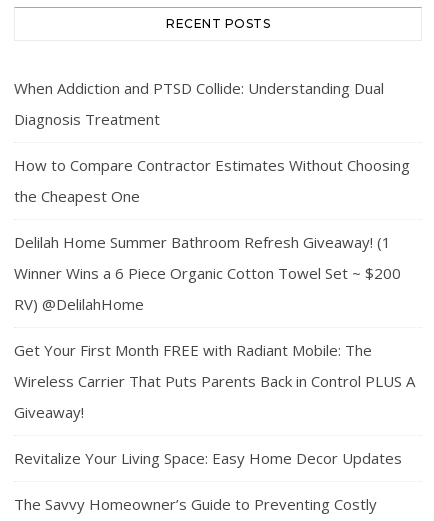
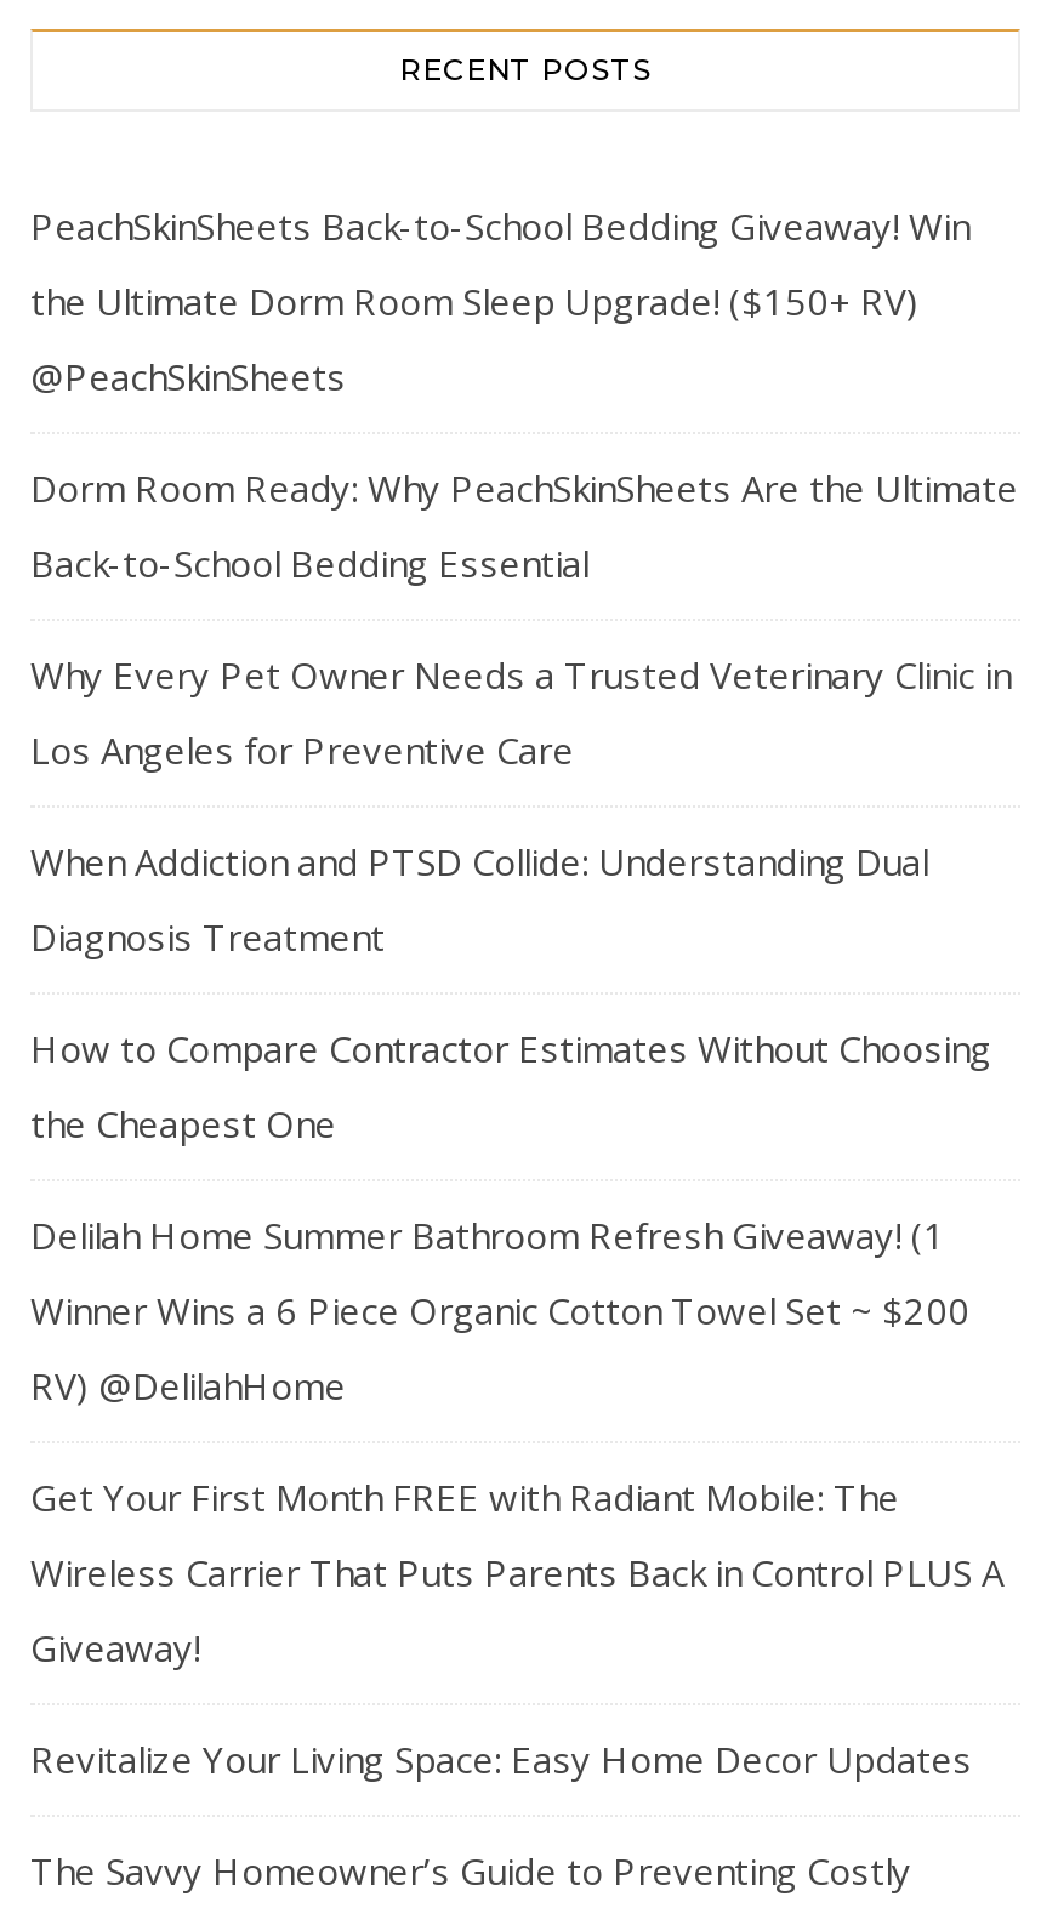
none -> [30,201,1018,773] PeachSkinSheets Back-to-School Bedding Giveaway! Win | the Ultimate Dorm Room Sleep Upgrade! ($150+ RV) | @PeachSkinSheets | Dorm Room Ready: Why PeachSkinSheets Are the Ultimate | Back-to-School Bedding Essential | Why Every Pet Owner Needs a Trusted Veterinary Clinic in | Los Angeles for Preventive Care

